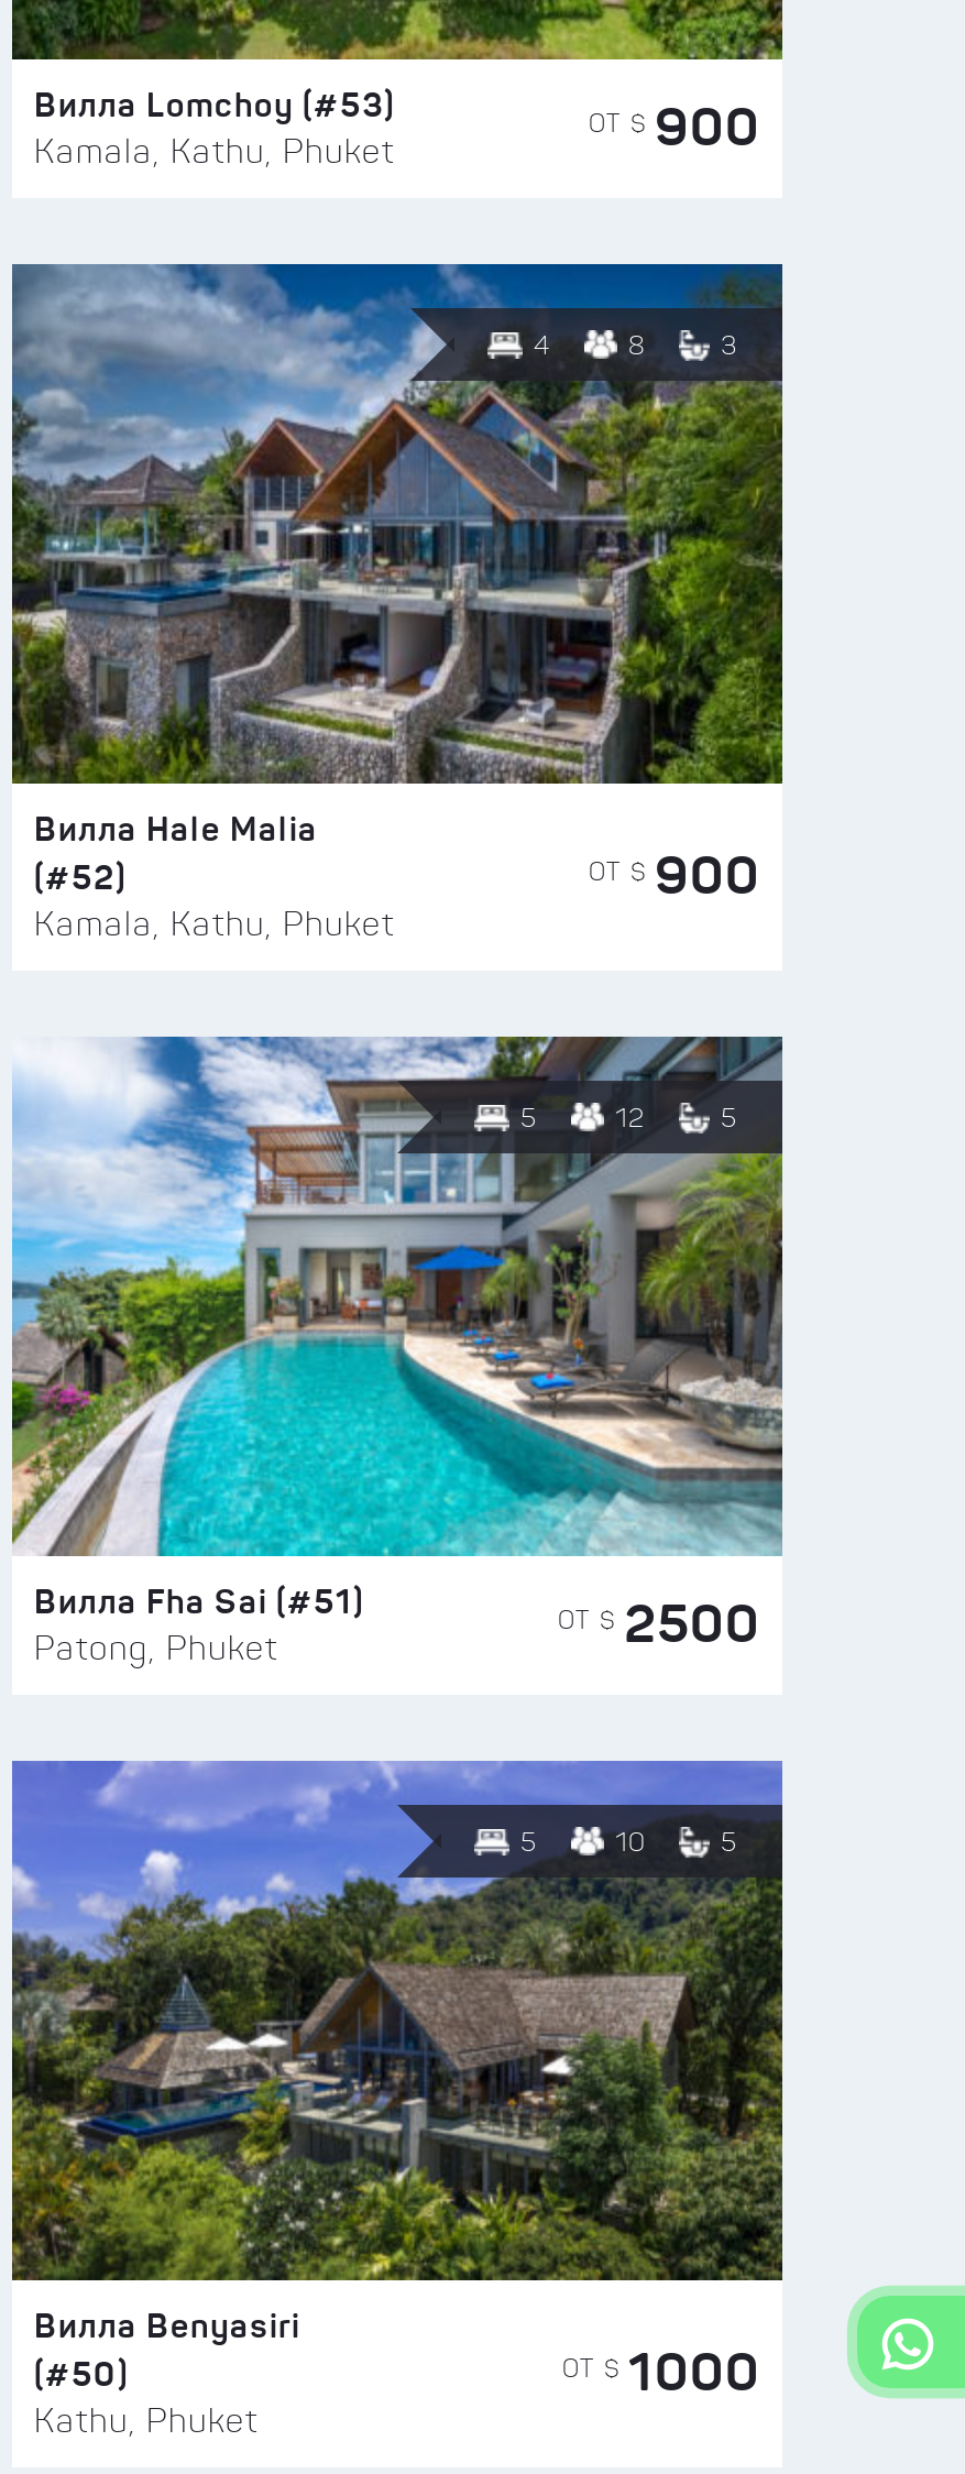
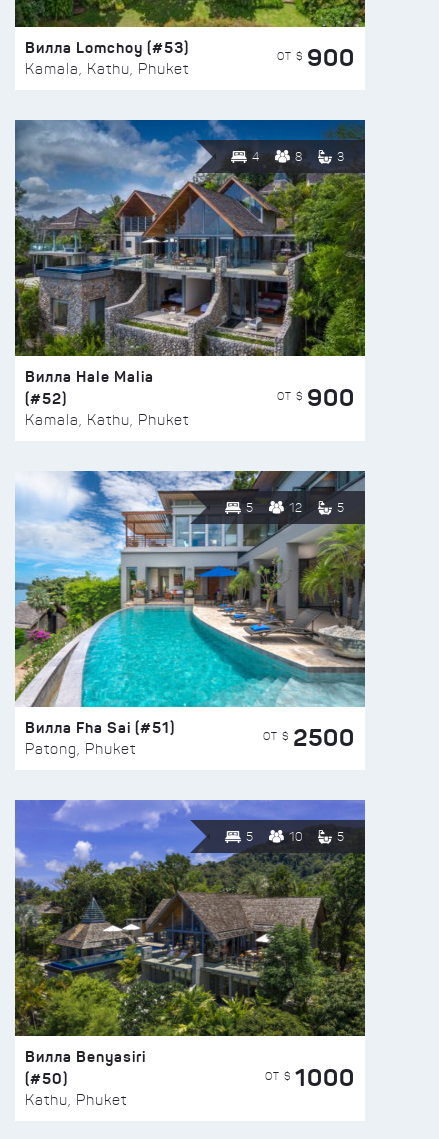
[846,2285,958,2399] [image] -> none

